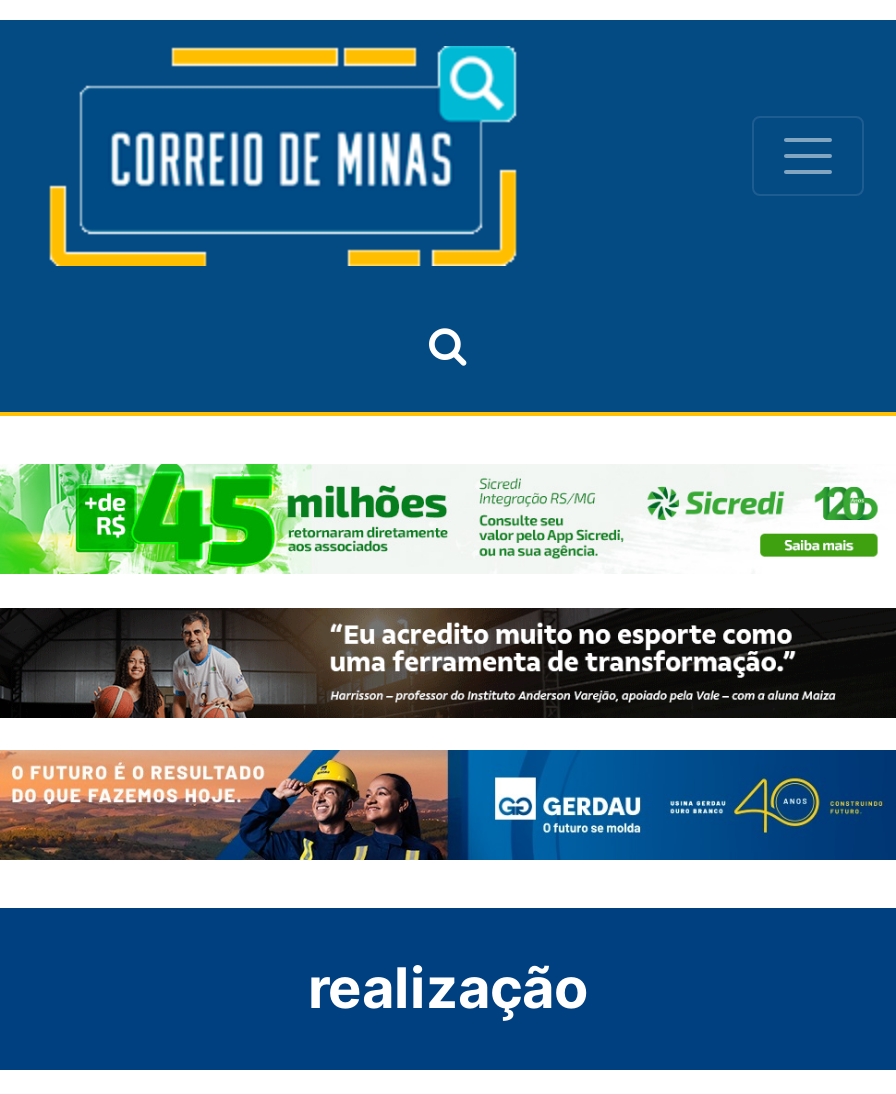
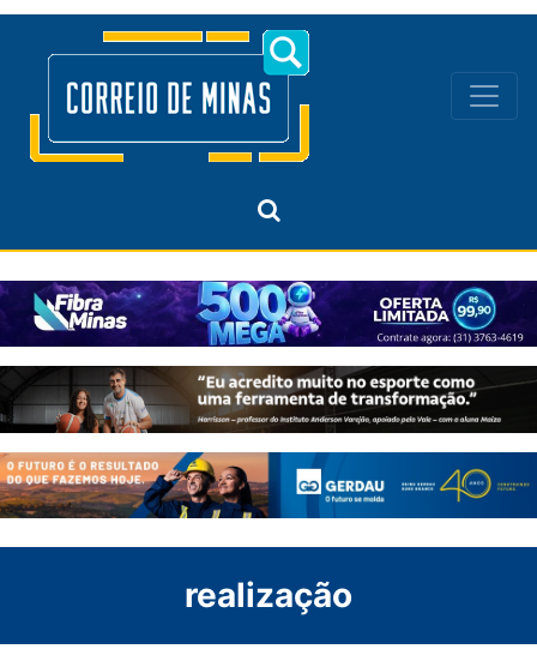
[6,462,890,576] [image] -> [4,280,533,348] [image]

